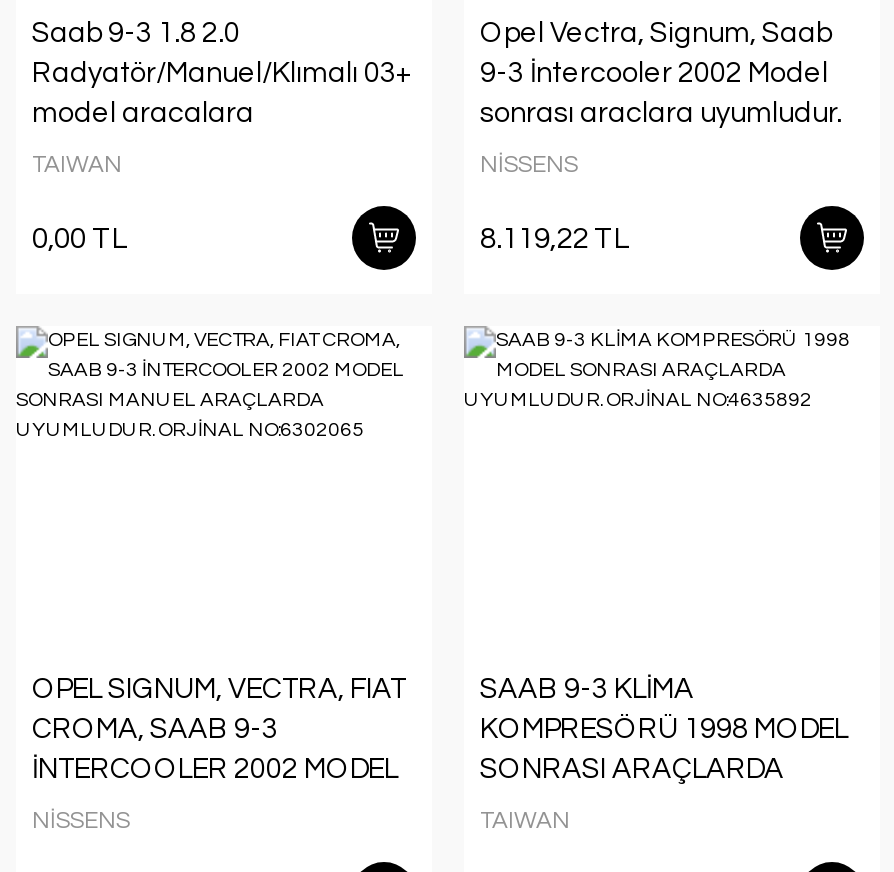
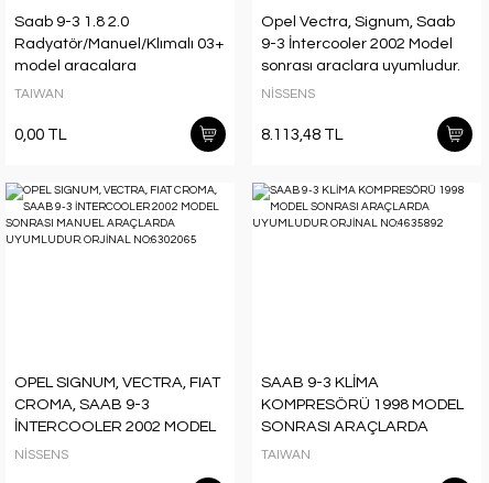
[480,223,630,253] 8.119,22 TL -> [261,126,344,142] 8.113,48 TL

